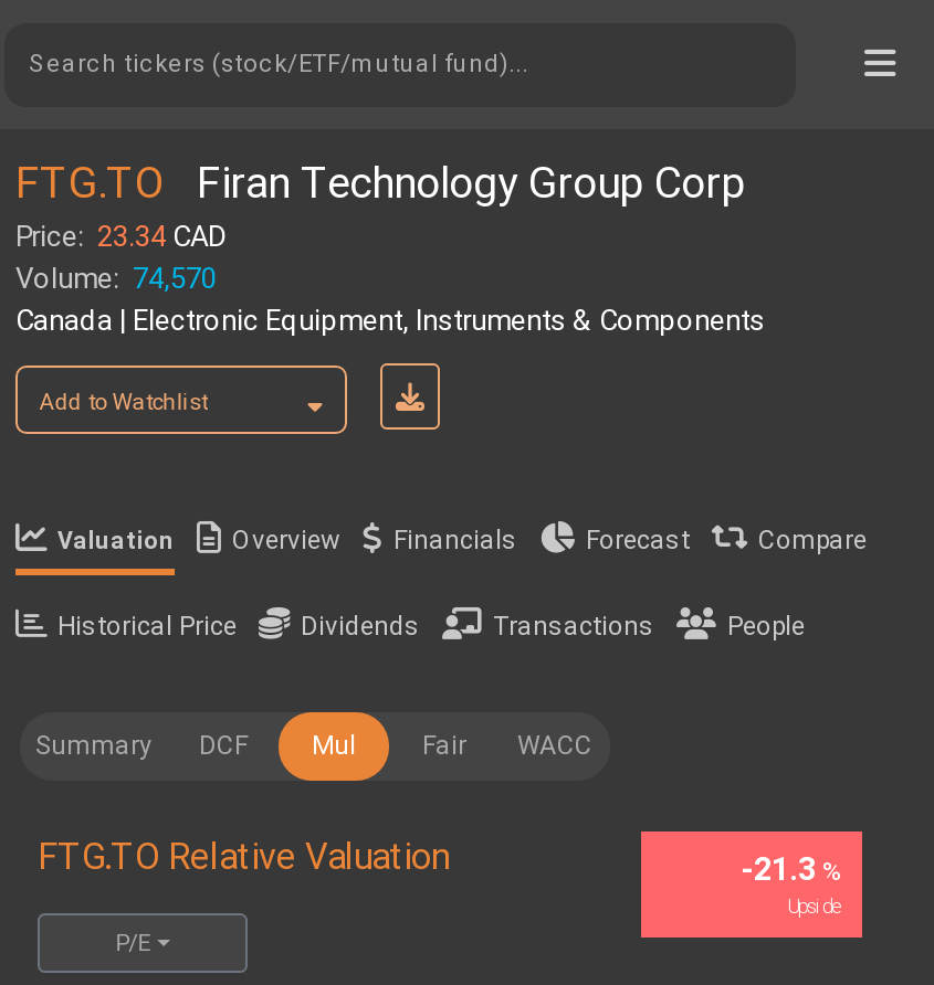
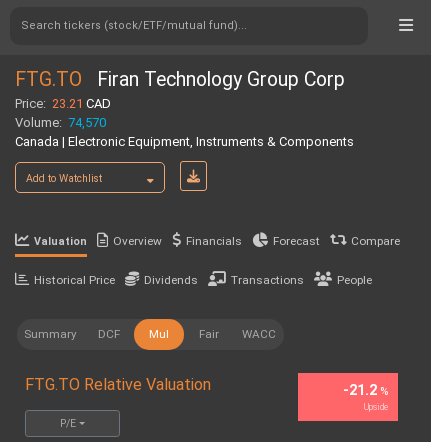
[15,220,228,253] Price: 23.34 CAD -> [15,96,111,111] Price: 23.21 CAD
[741,851,840,886] -21.3% -> [343,382,388,398] -21.2%

